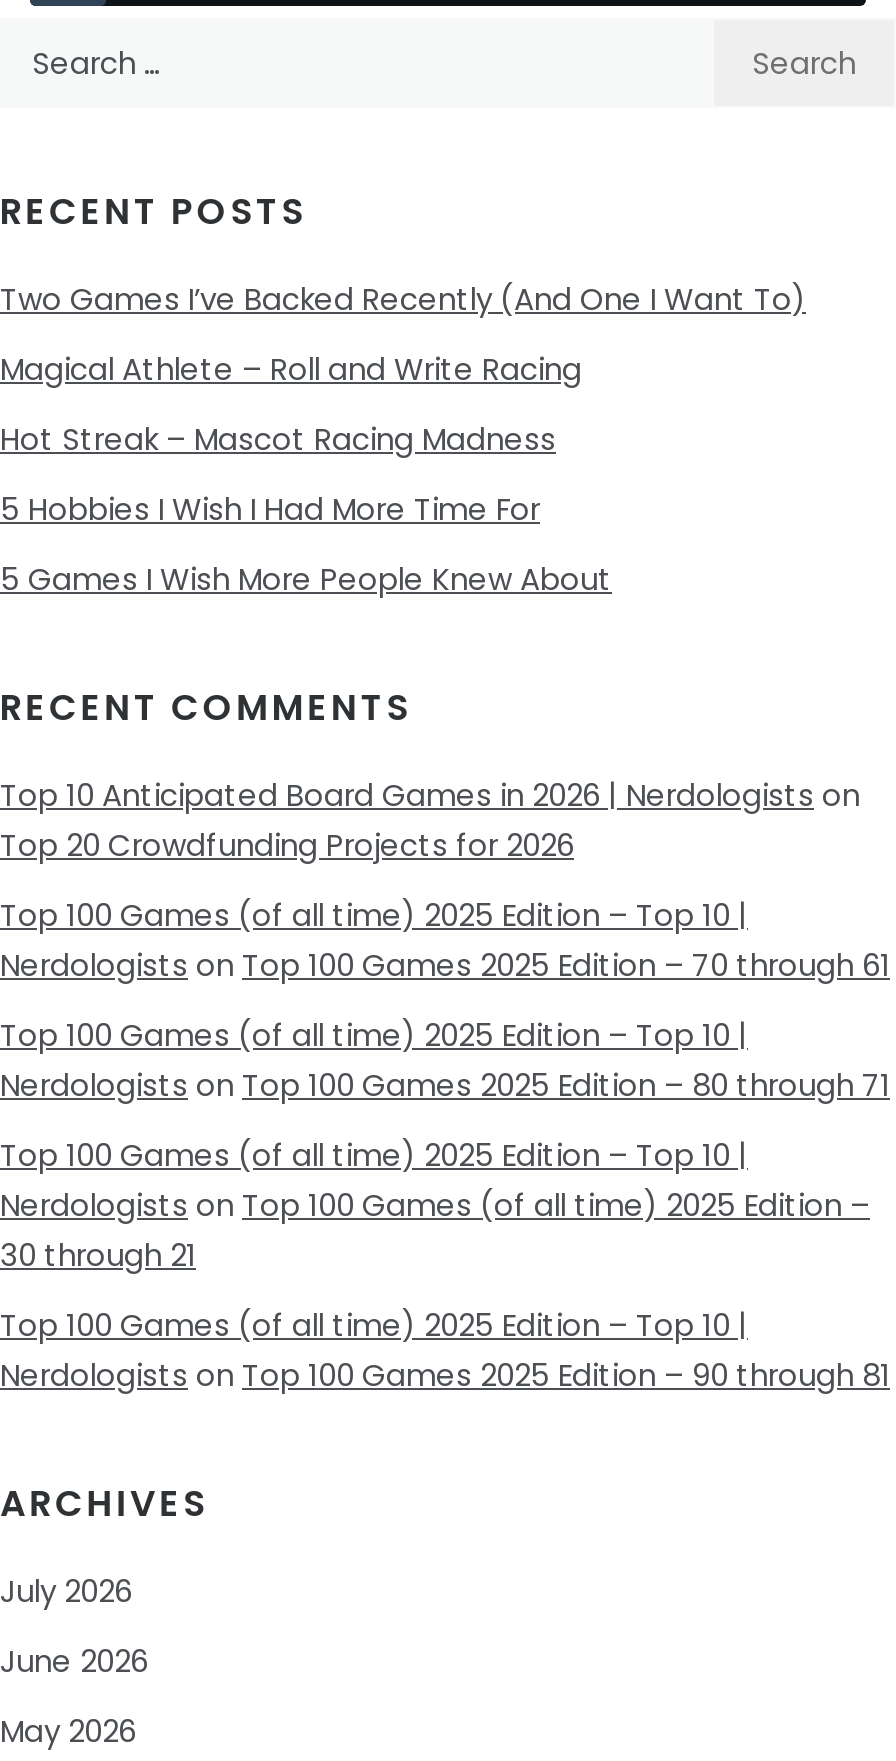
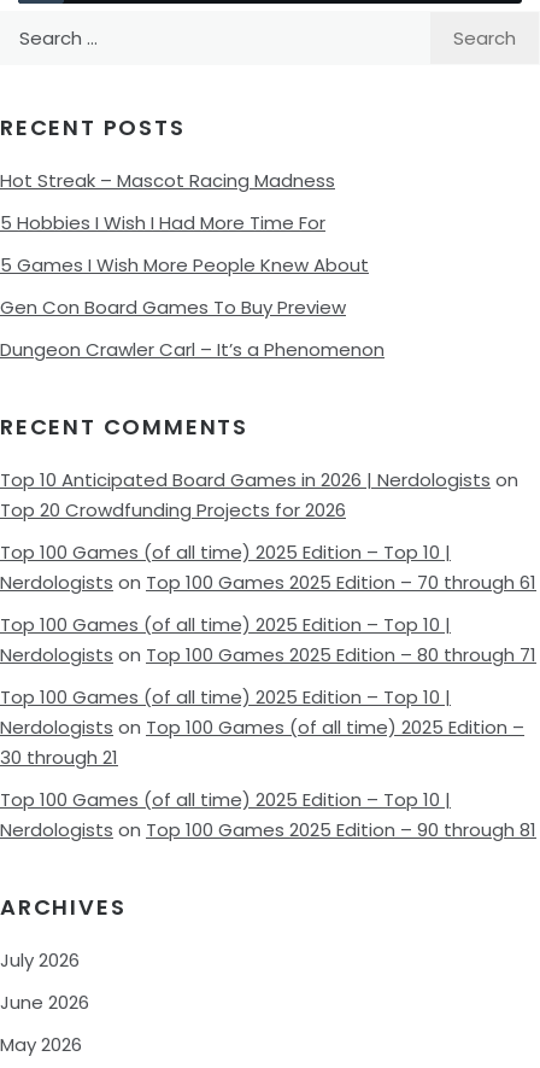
[0,278,806,390] Two Games I’ve Backed Recently (And One I Want To) | Magical Athlete – Roll and Write Racing -> none
moved [0,418,612,600] -> [0,168,369,278]: Hot Streak – Mascot Racing Madness | 5 Hobbies I Wish I Had More Time For | 5 Games I Wish More People Knew About
none -> [0,294,385,362] Gen Con Board Games To Buy Preview | Dungeon Crawler Carl – It’s a Phenomenon

